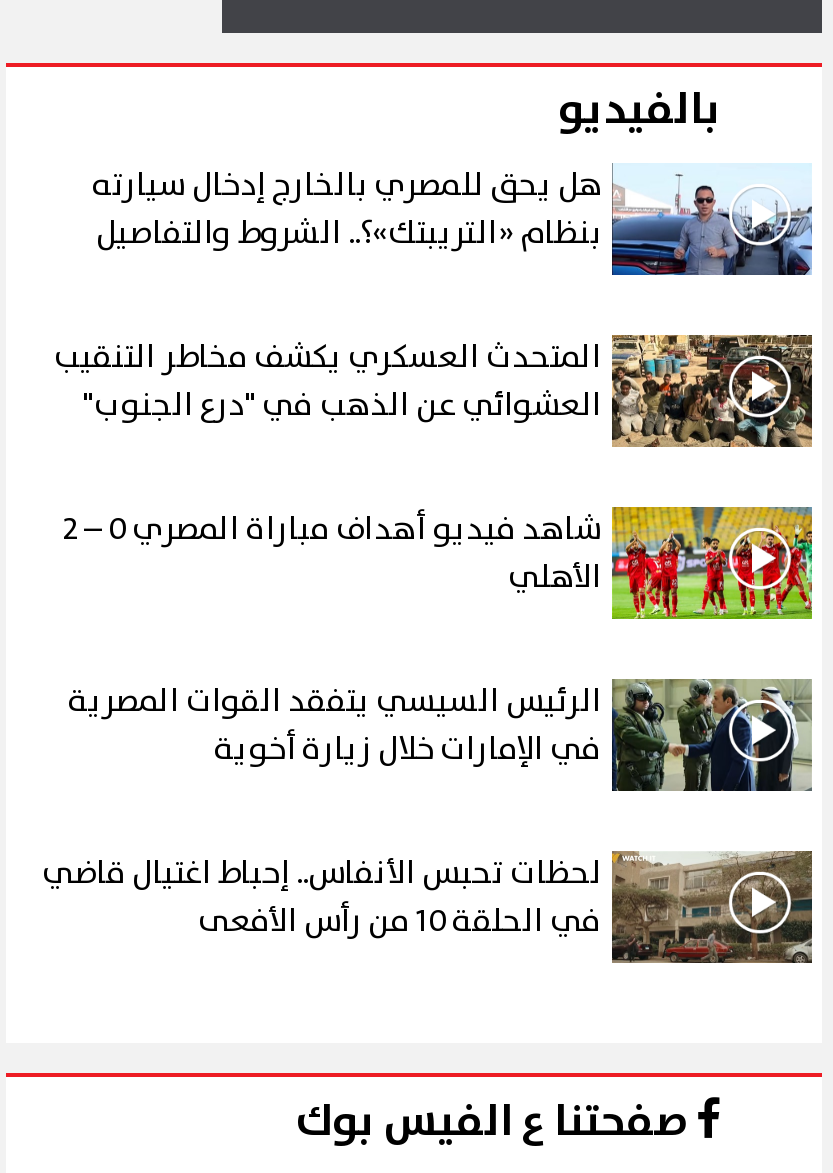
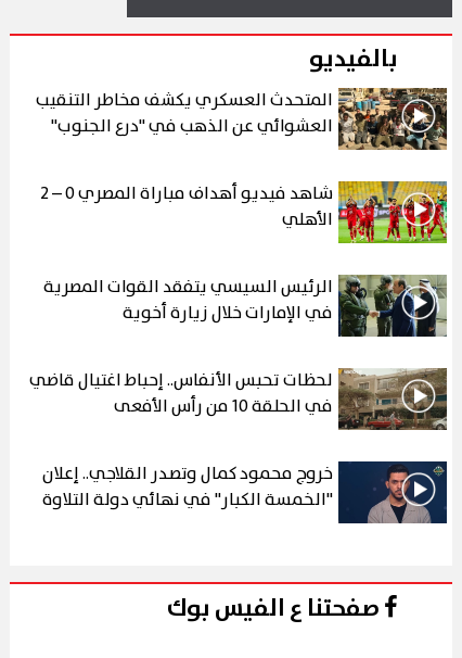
[92,161,814,278] [image] | هل يحق للمصري بالخارج إدخال سيارته | بنظام «التريبتك»؟.. الشروط والتفاصيل -> none
moved [42,330,816,899] -> [29,86,449,394]: [image] | المتحدث العسكري يكشف مخاطر التنقيب | العشوائي عن الذهب في "درع الجنوب" | الأهلي | الرئيس السيسي يتفقد القوات المصرية | في الإمارات خلال زيارة أخوية | لحظات تحبس الأنفاس.. إحباط اغتيال قاضي
moved [610,848,816,966] -> [337,367,449,431]: [image]
none -> [42,460,448,524] [image] | خروج محمود كمال وتصدر القلاجي.. إعلان | "الخمسة الكبار" في نهائي دولة التلاوة

